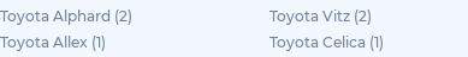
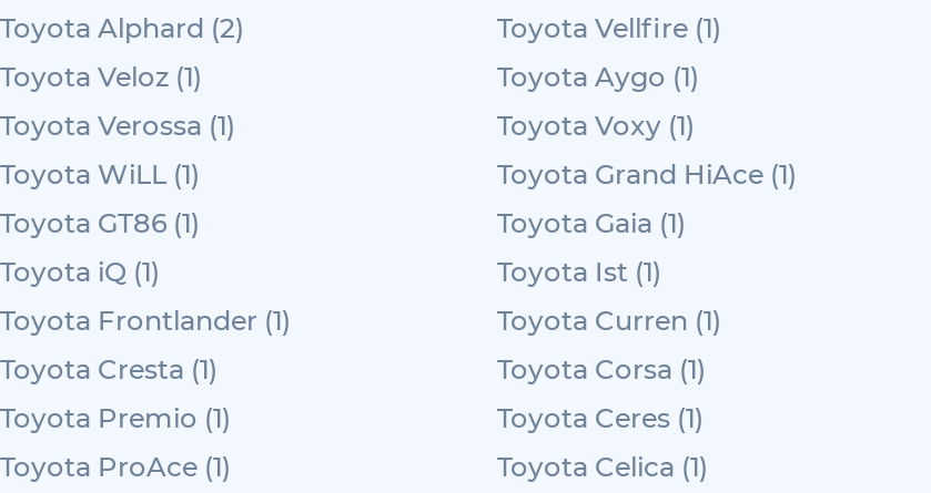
[0,7,372,50] Toyota Vitz (2) | Toyota Allex (1) -> [0,10,797,482] Toyota Vellfire (1) | Toyota Veloz (1) | Toyota Aygo (1) | Toyota Verossa (1) | Toyota Voxy (1) | Toyota WiLL (1) | Toyota Grand HiAce (1) | Toyota GT86 (1) | Toyota Gaia (1) | Toyota iQ (1) | Toyota Ist (1) | Toyota Frontlander (1) | Toyota Curren (1) | Toyota Cresta (1) | Toyota Corsa (1) | Toyota Premio (1) | Toyota Ceres (1) | Toyota ProAce (1)

